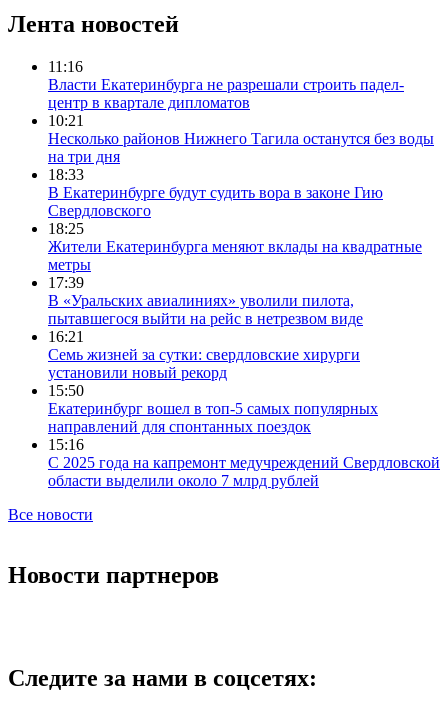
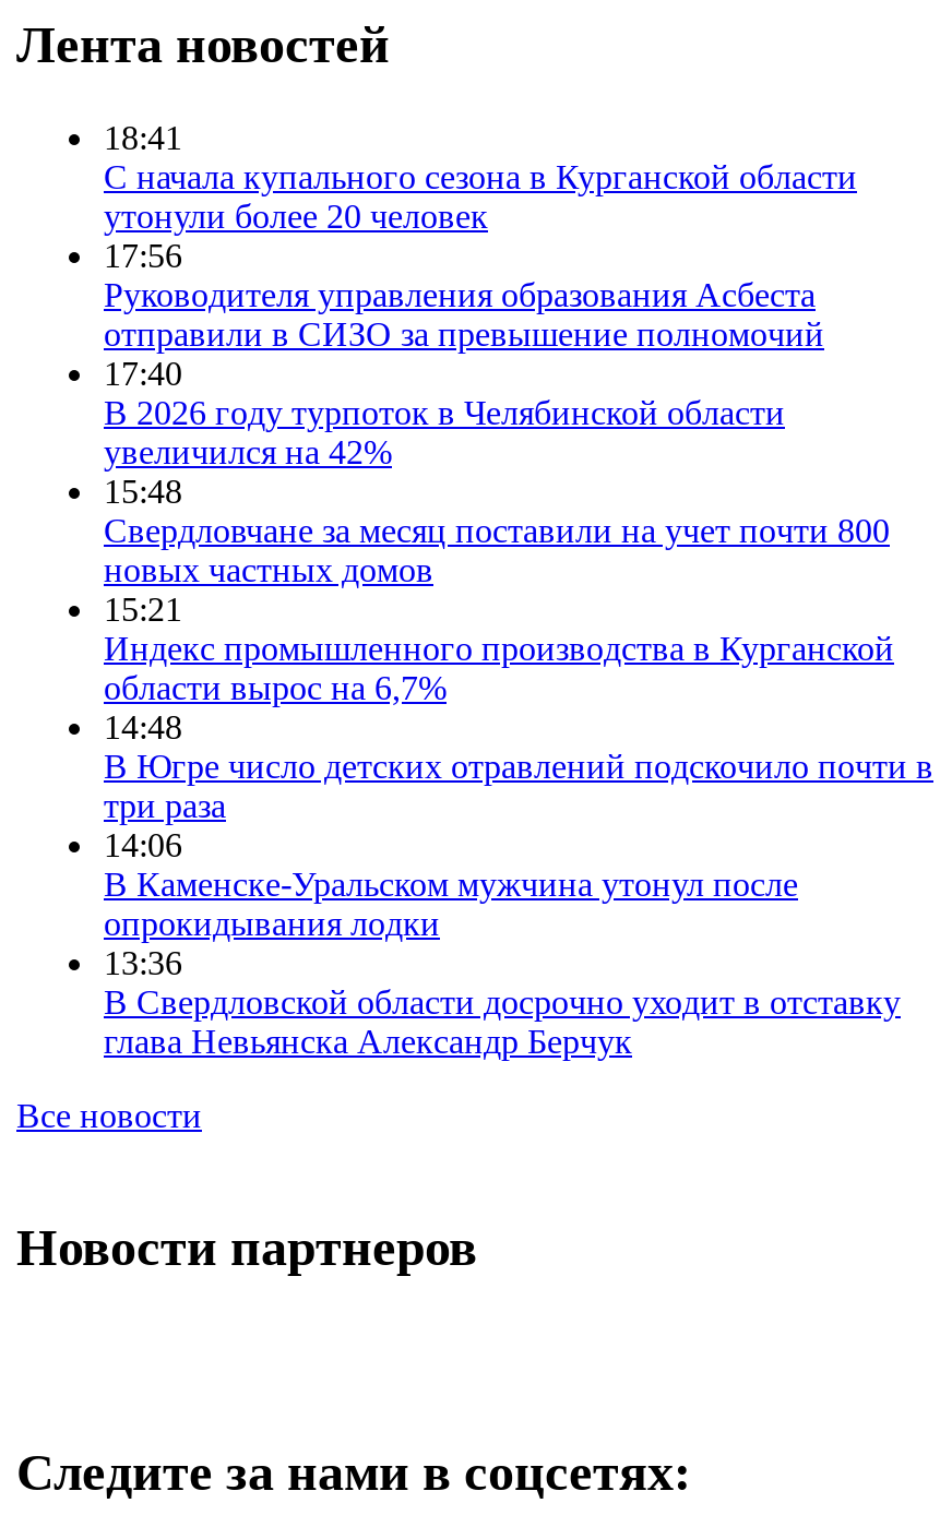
[48,58,440,489] 11:16 | Власти Екатеринбурга не разрешали строить падел- | центр в квартале дипломатов | 10:21 | Несколько районов Нижнего Тагила останутся без воды | на три дня | 18:33 | В Екатеринбурге будут судить вора в законе Гию | Свердловского | 18:25 | Жители Екатеринбурга меняют вклады на квадратные | метры | 17:39 | В «Уральских авиалиниях» уволили пилота, | пытавшегося выйти на рейс в нетрезвом виде | 16:21 | Семь жизней за сутки: свердловские хирурги | установили новый рекорд | 15:50 | Екатеринбург вошел в топ-5 самых популярных | направлений для спонтанных поездок | 15:16 | С 2025 года на капремонт медучреждений Свердловской | области выделили около 7 млрд рублей -> [104,119,933,1060] 18:41 | С начала купального сезона в Курганской области | утонули более 20 человек | 17:56 | Руководителя управления образования Асбеста | отправили в СИЗО за превышение полномочий | 17:40 | В 2026 году турпоток в Челябинской области | увеличился на 42% | 15:48 | Свердловчане за месяц поставили на учет почти 800 | новых частных домов | 15:21 | Индекс промышленного производства в Курганской | области вырос на 6,7% | 14:48 | В Югре число детских отравлений подскочило почти в | три раза | 14:06 | В Каменске-Уральском мужчина утонул после | опрокидывания лодки | 13:36 | В Свердловской области досрочно уходит в отставку | глава Невьянска Александр Берчук

